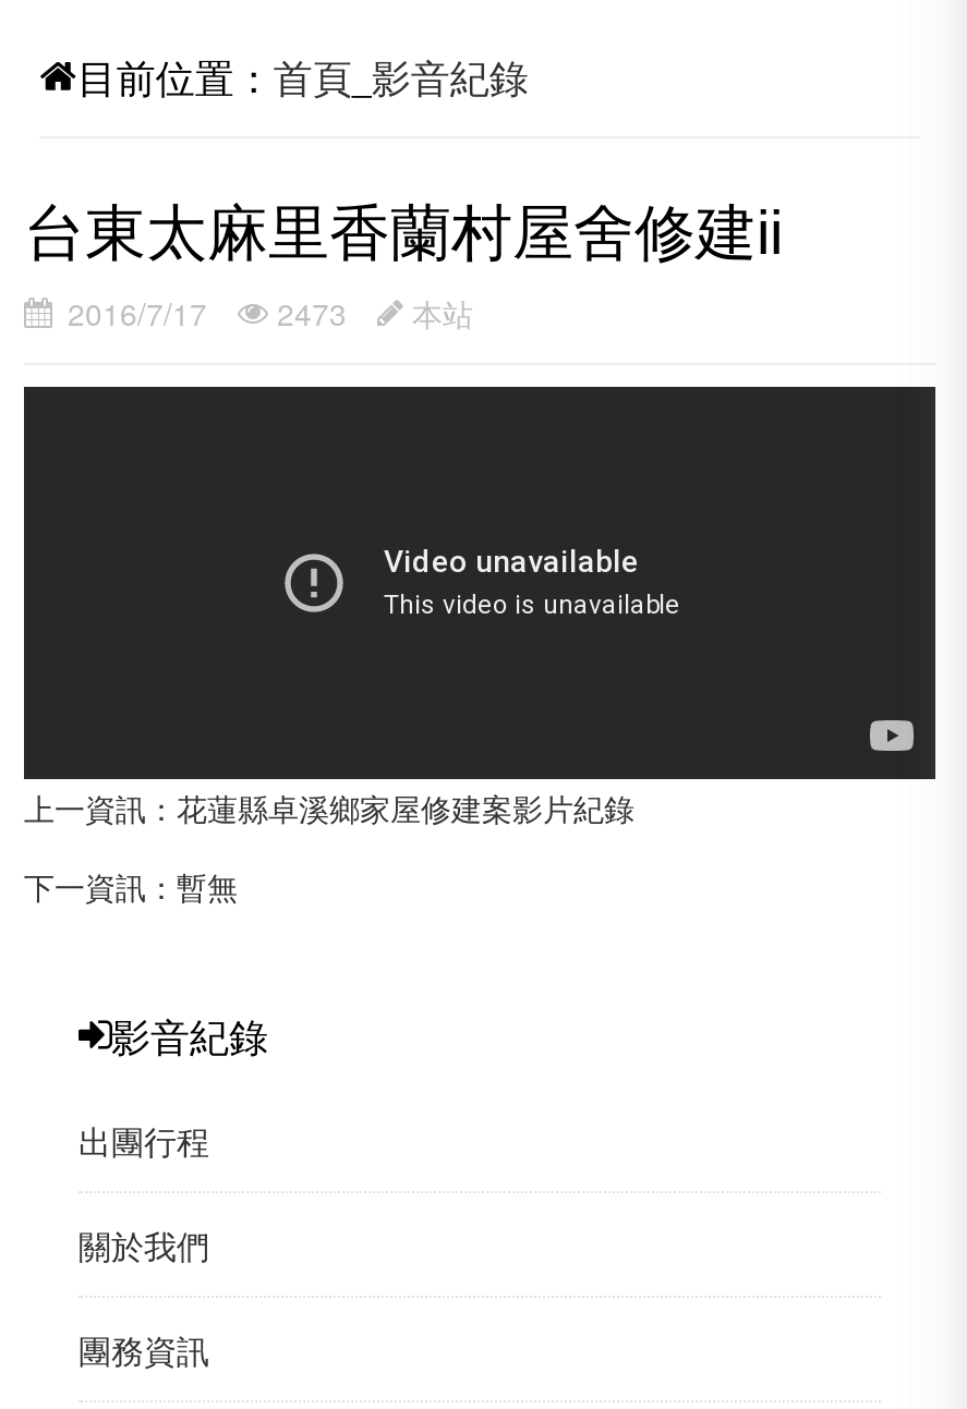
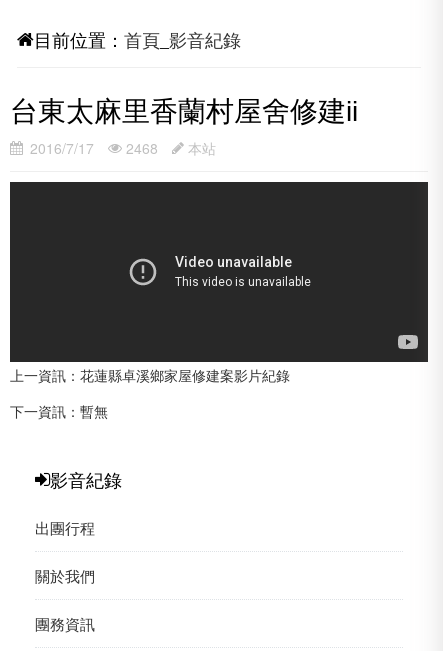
[68,291,473,335] 2016/7/17 2473 本站 -> [30,138,216,158] 2016/7/17 2468 本站

